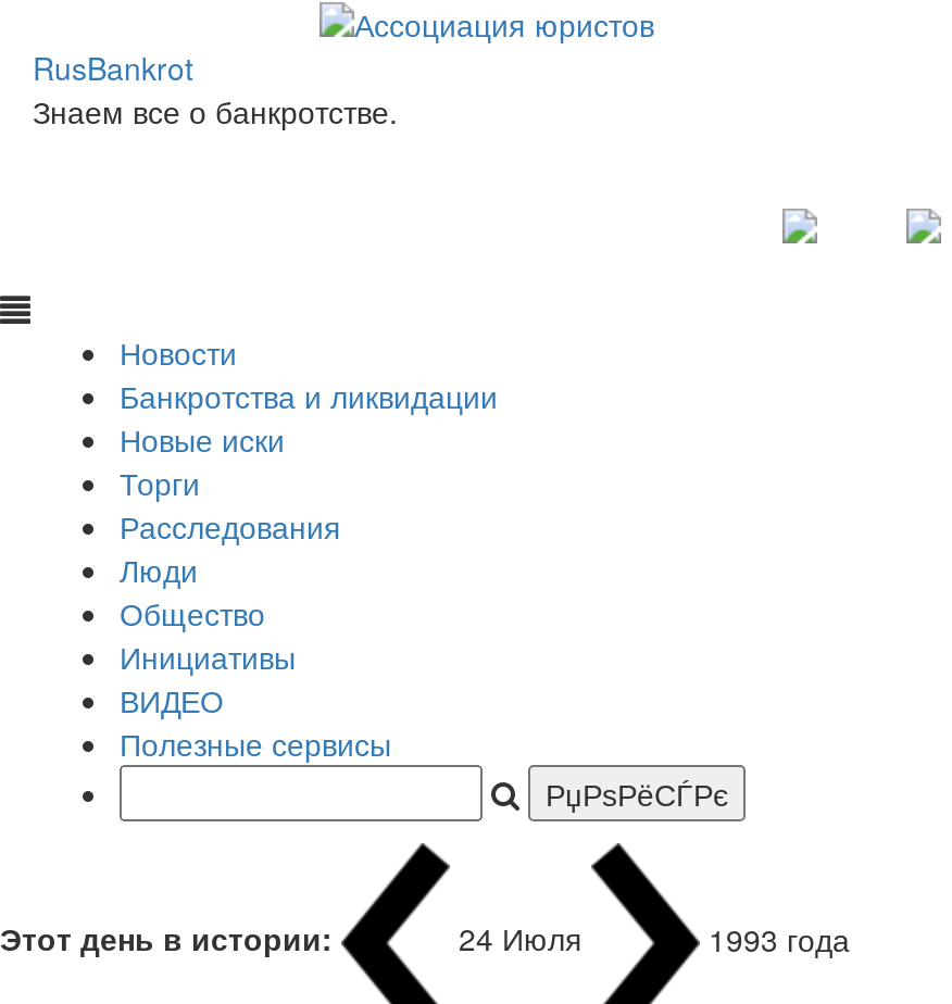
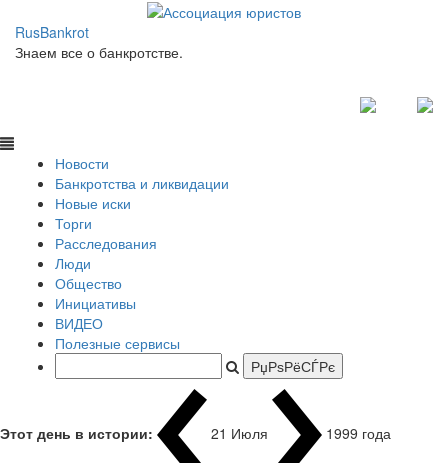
[450,916,850,960] 24 Июля | 1993 года -> [207,423,391,443] 21 Июля | 1999 года

